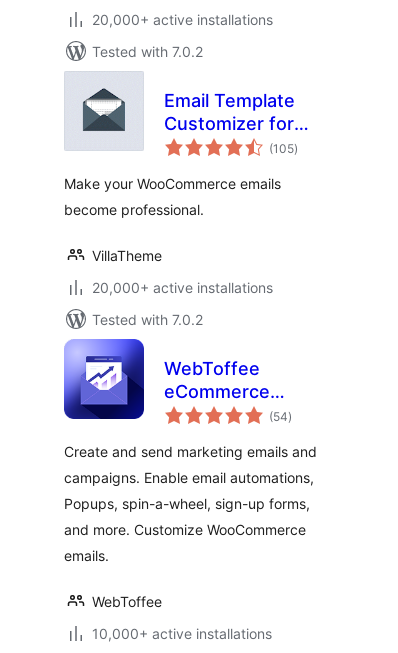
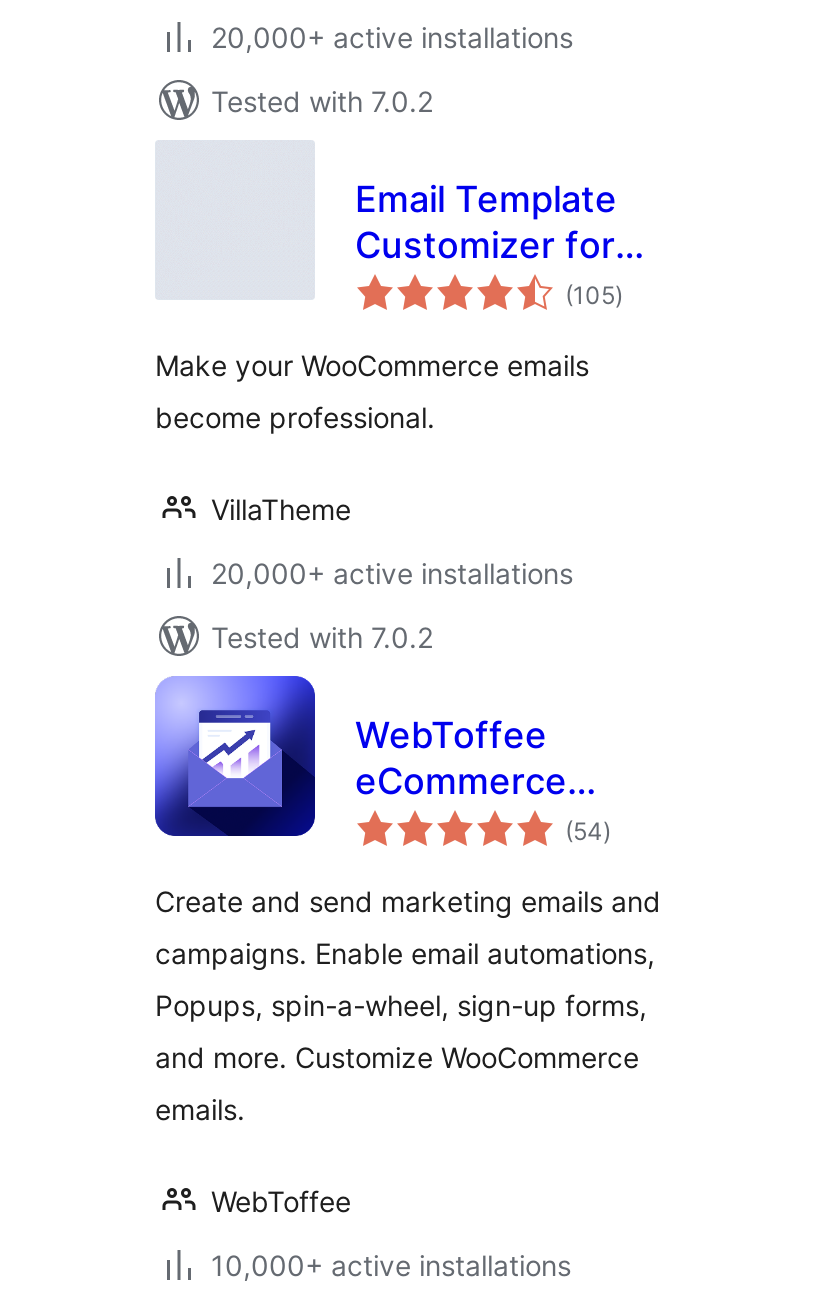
[82,88,126,132] [image] -> none

